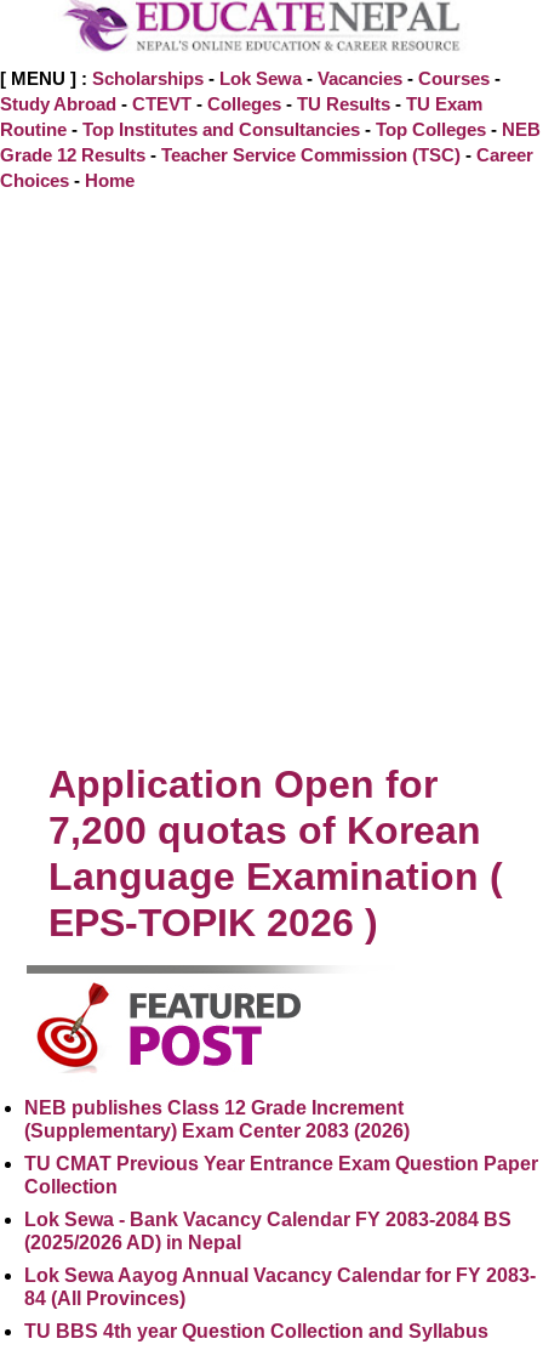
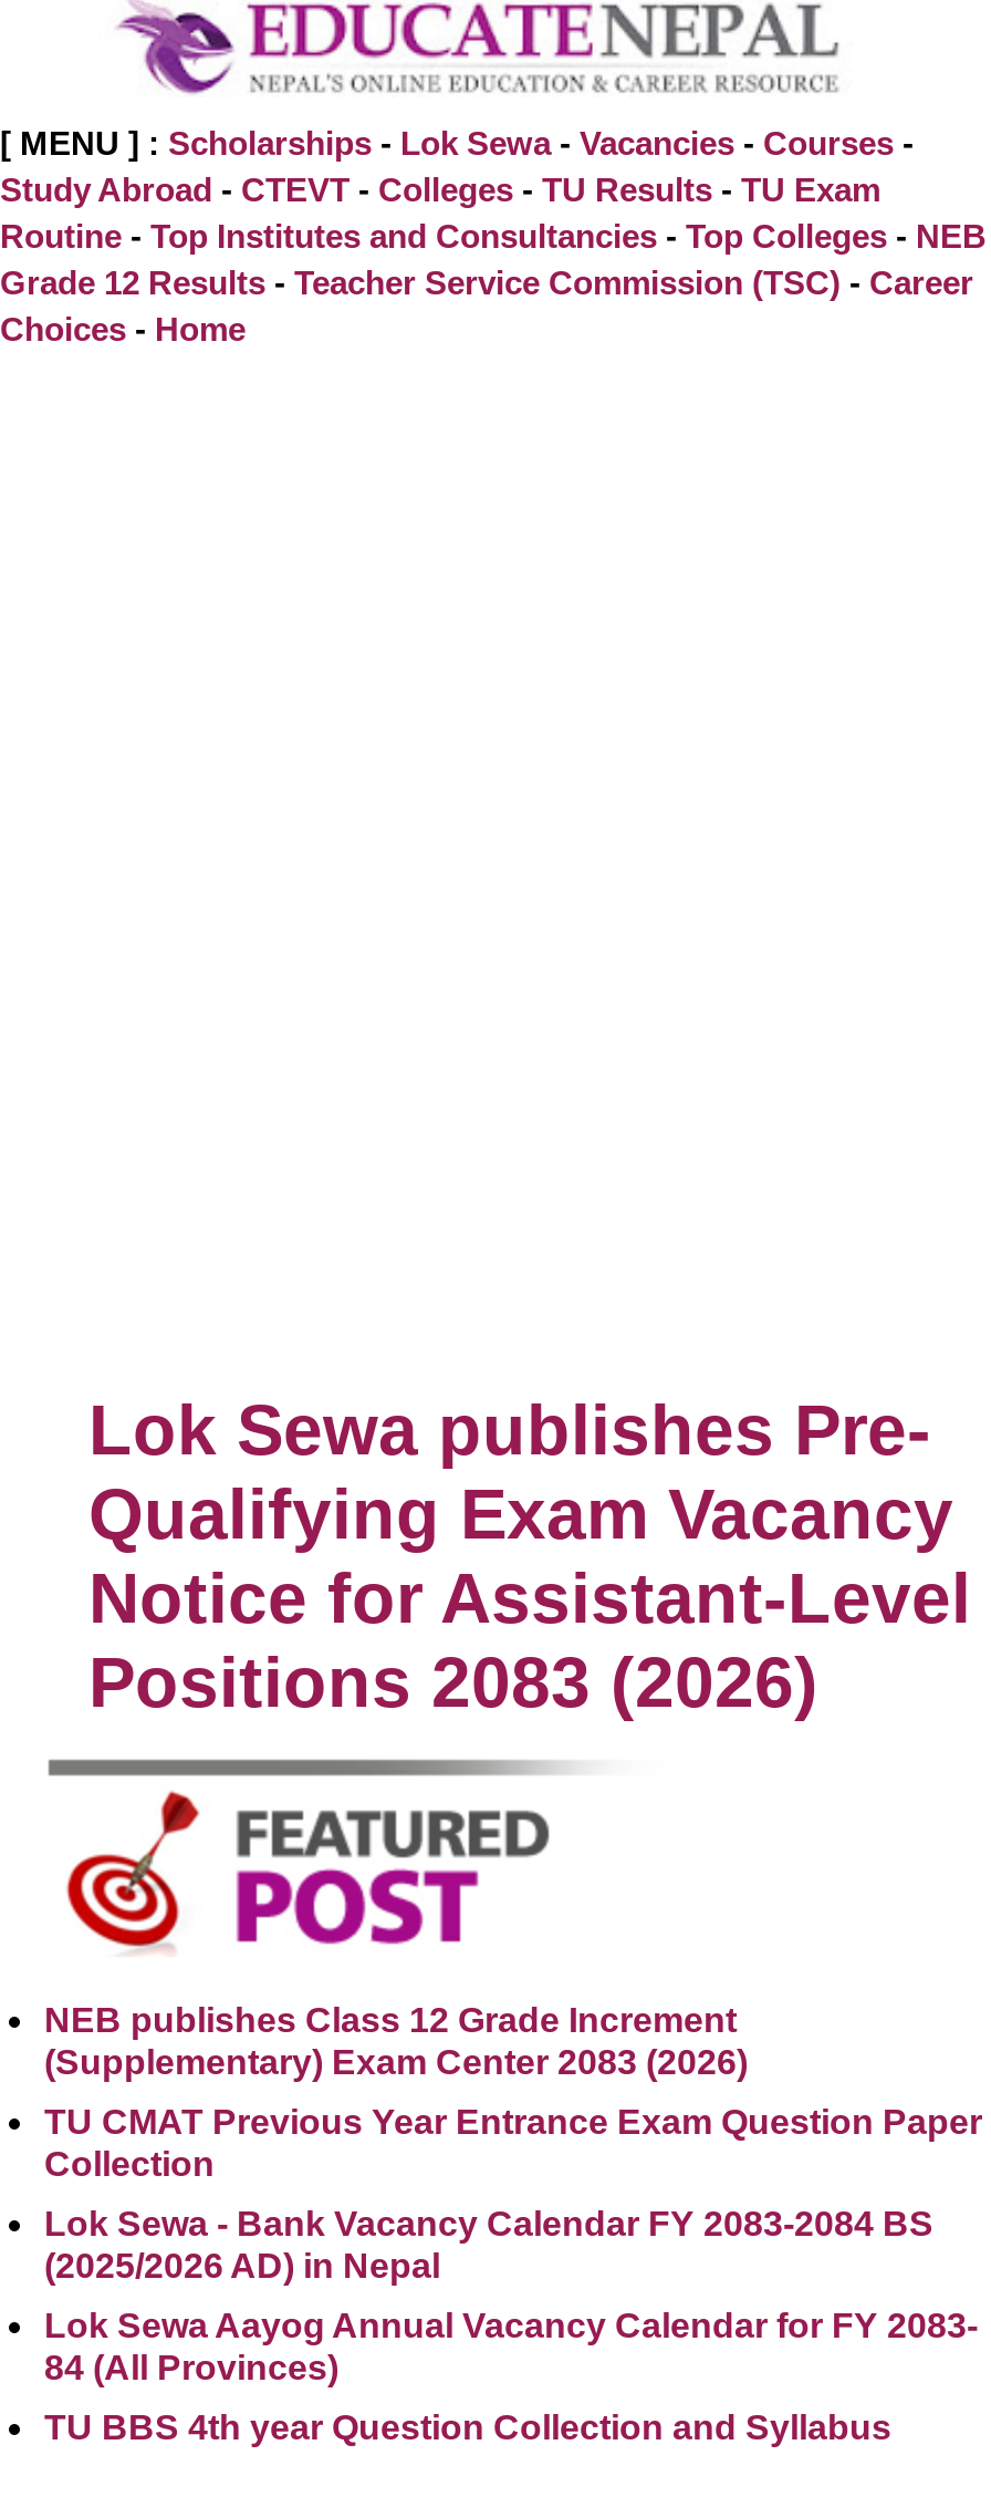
[48,762,503,944] Application Open for | 7,200 quotas of Korean | Language Examination ( | EPS-TOPIK 2026 ) -> [88,1390,971,1722] Lok Sewa publishes Pre- | Qualifying Exam Vacancy | Notice for Assistant-Level | Positions 2083 (2026)

